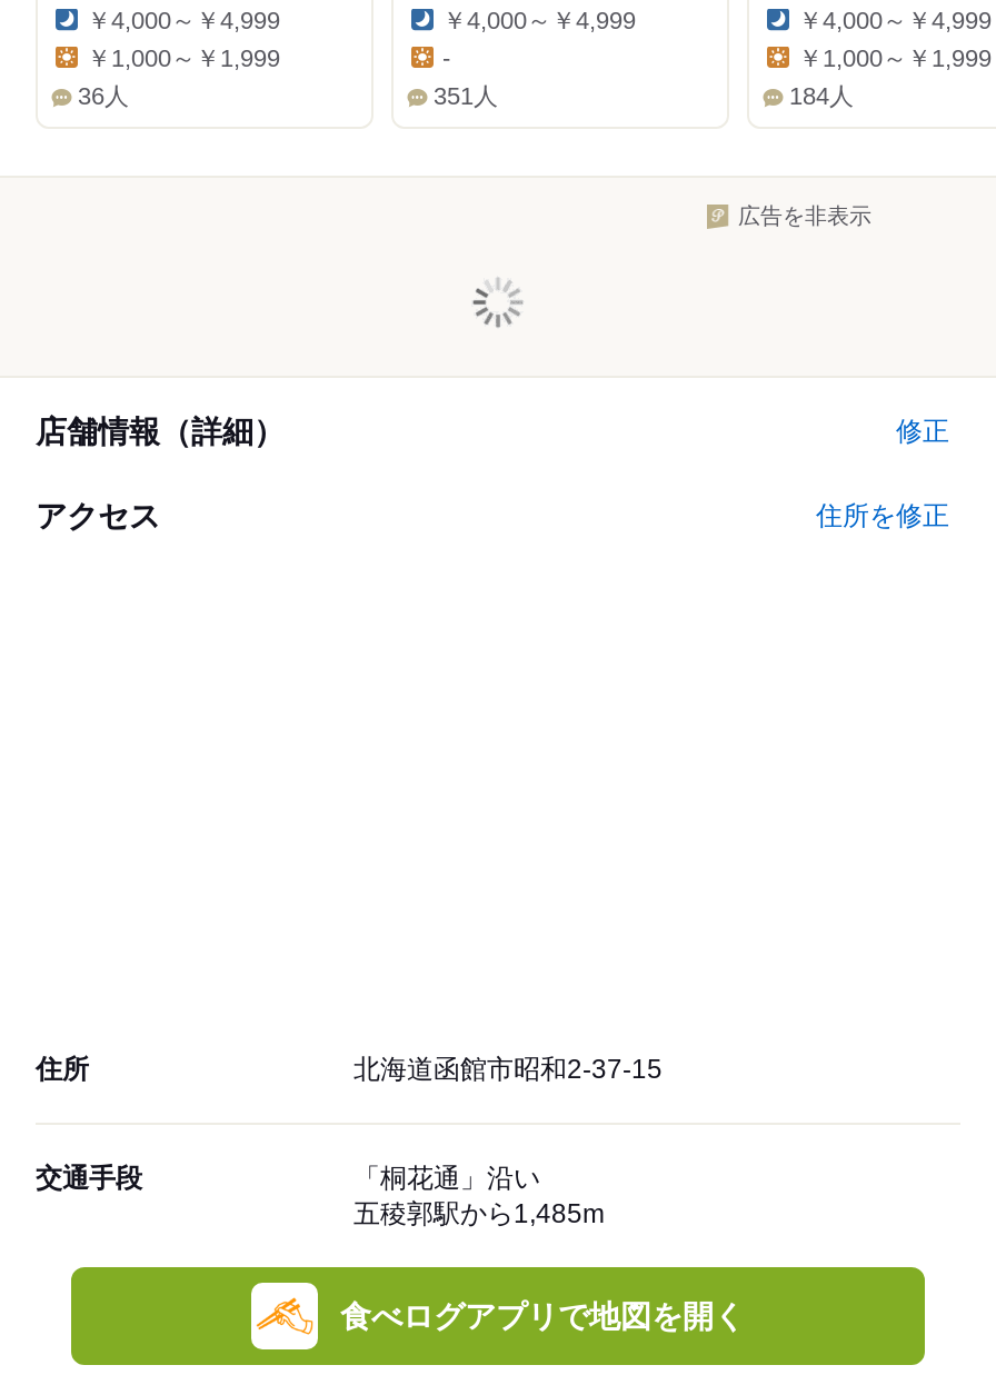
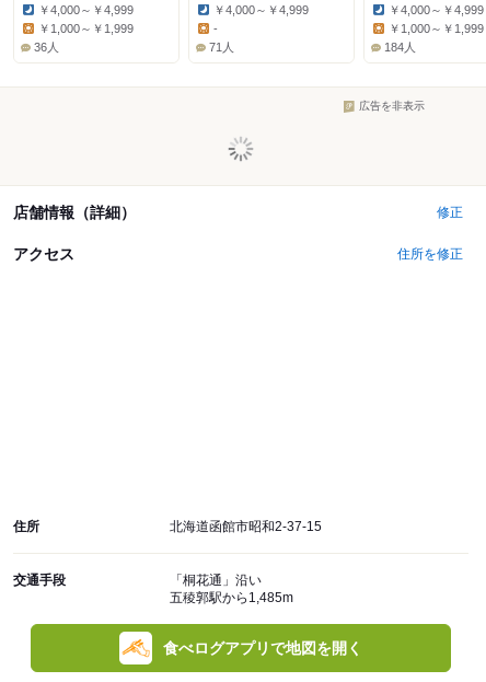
[434,83,498,110] 351人 -> [209,41,234,54] 71人

